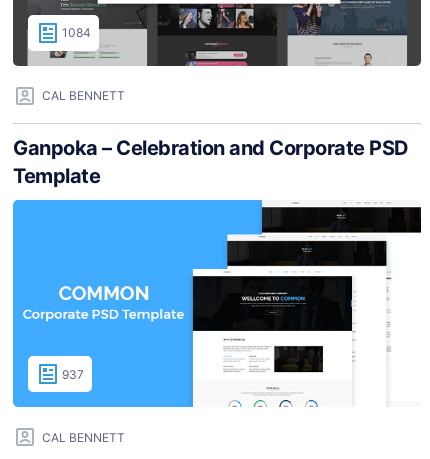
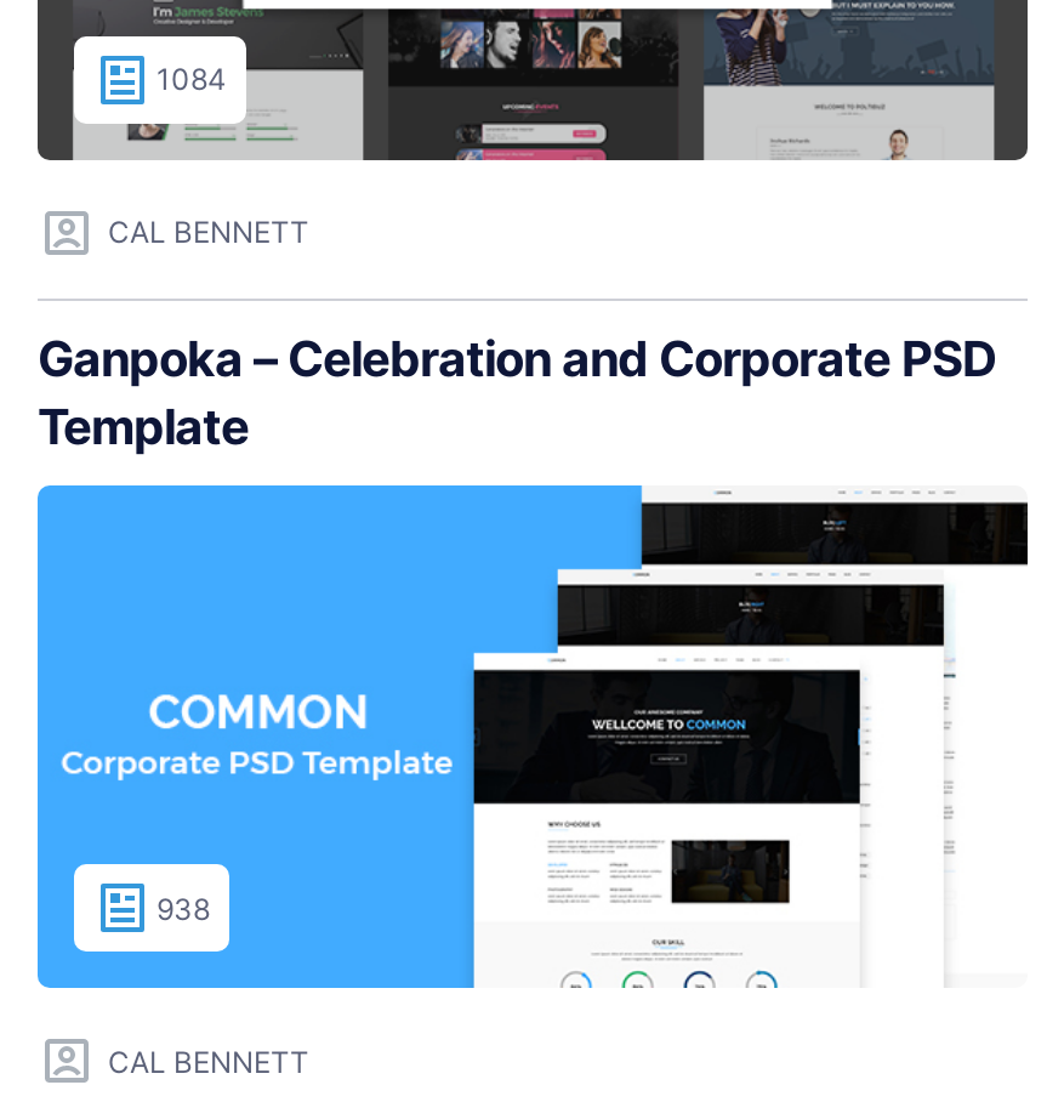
[62,366,84,381] 937 -> [157,890,210,926] 938

